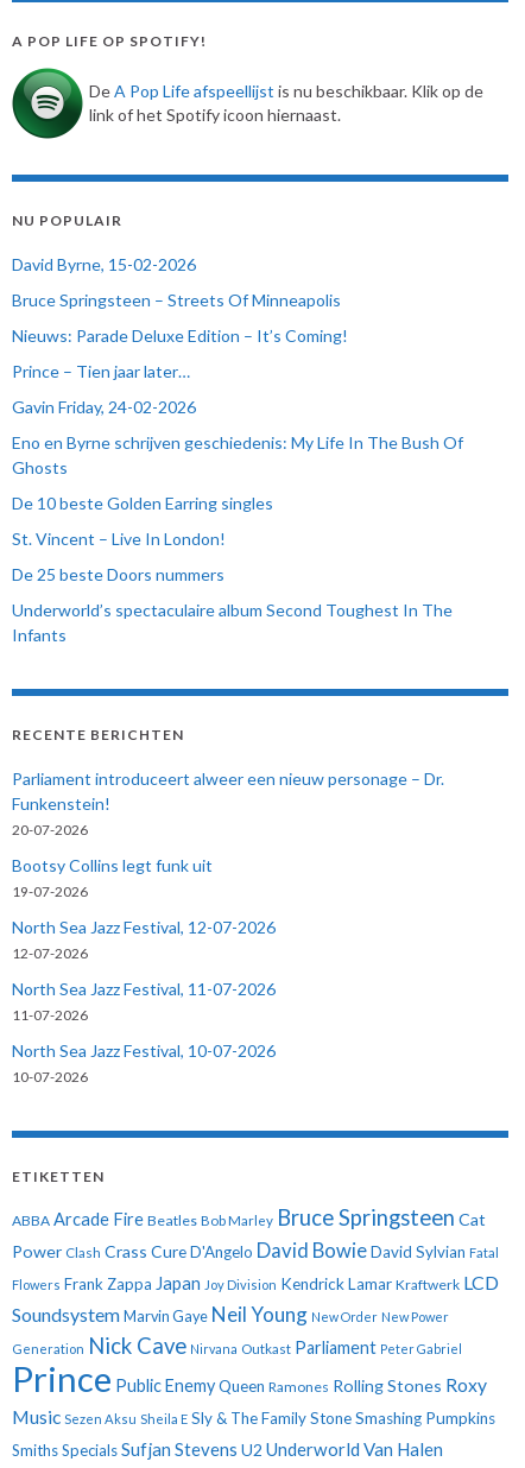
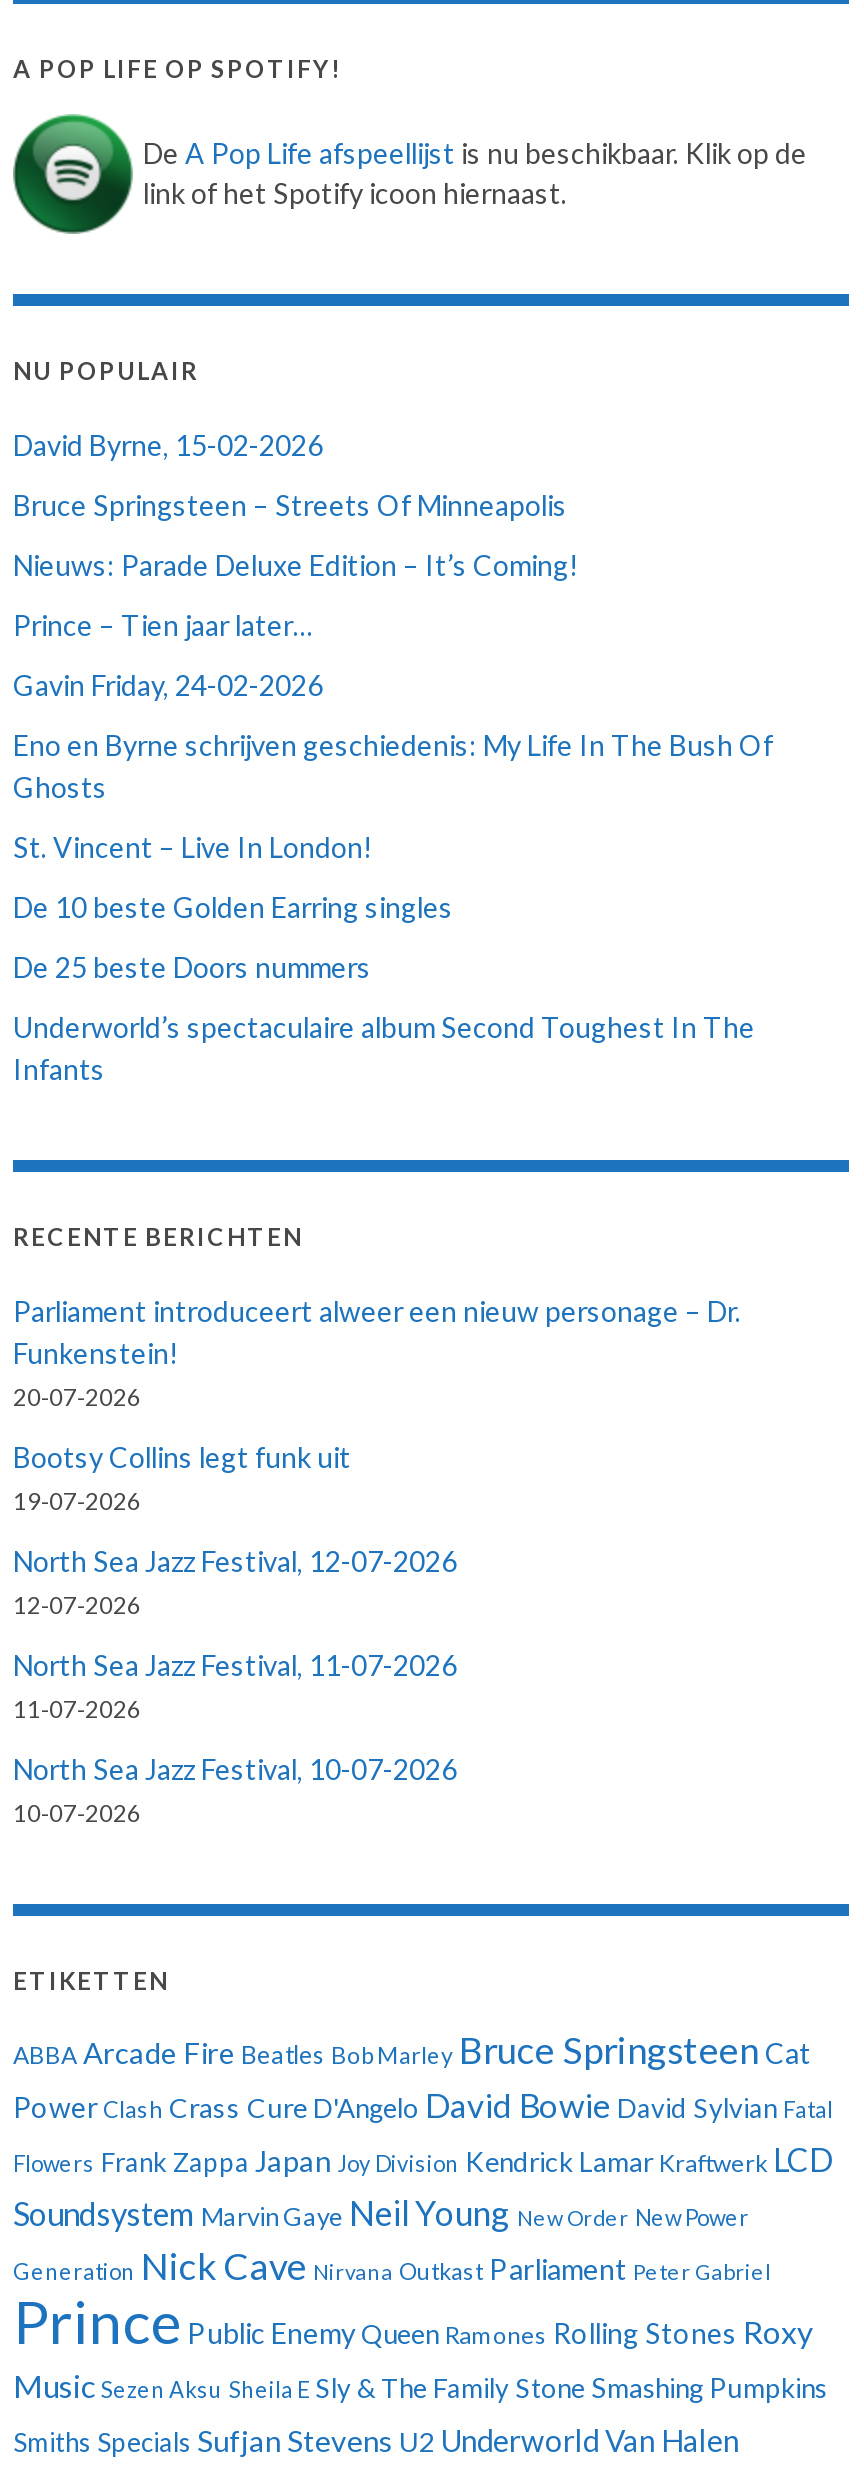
moved [12,492,273,513] -> [13,889,453,923]: De 10 beste Golden Earring singles
moved [12,528,226,548] -> [13,829,373,863]: St. Vincent – Live In London!

